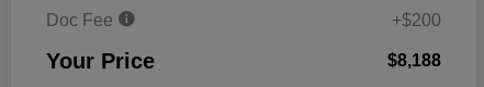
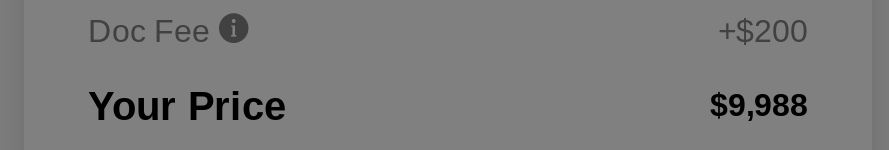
[387,51,441,70] $8,188 -> [710,88,808,122] $9,988

